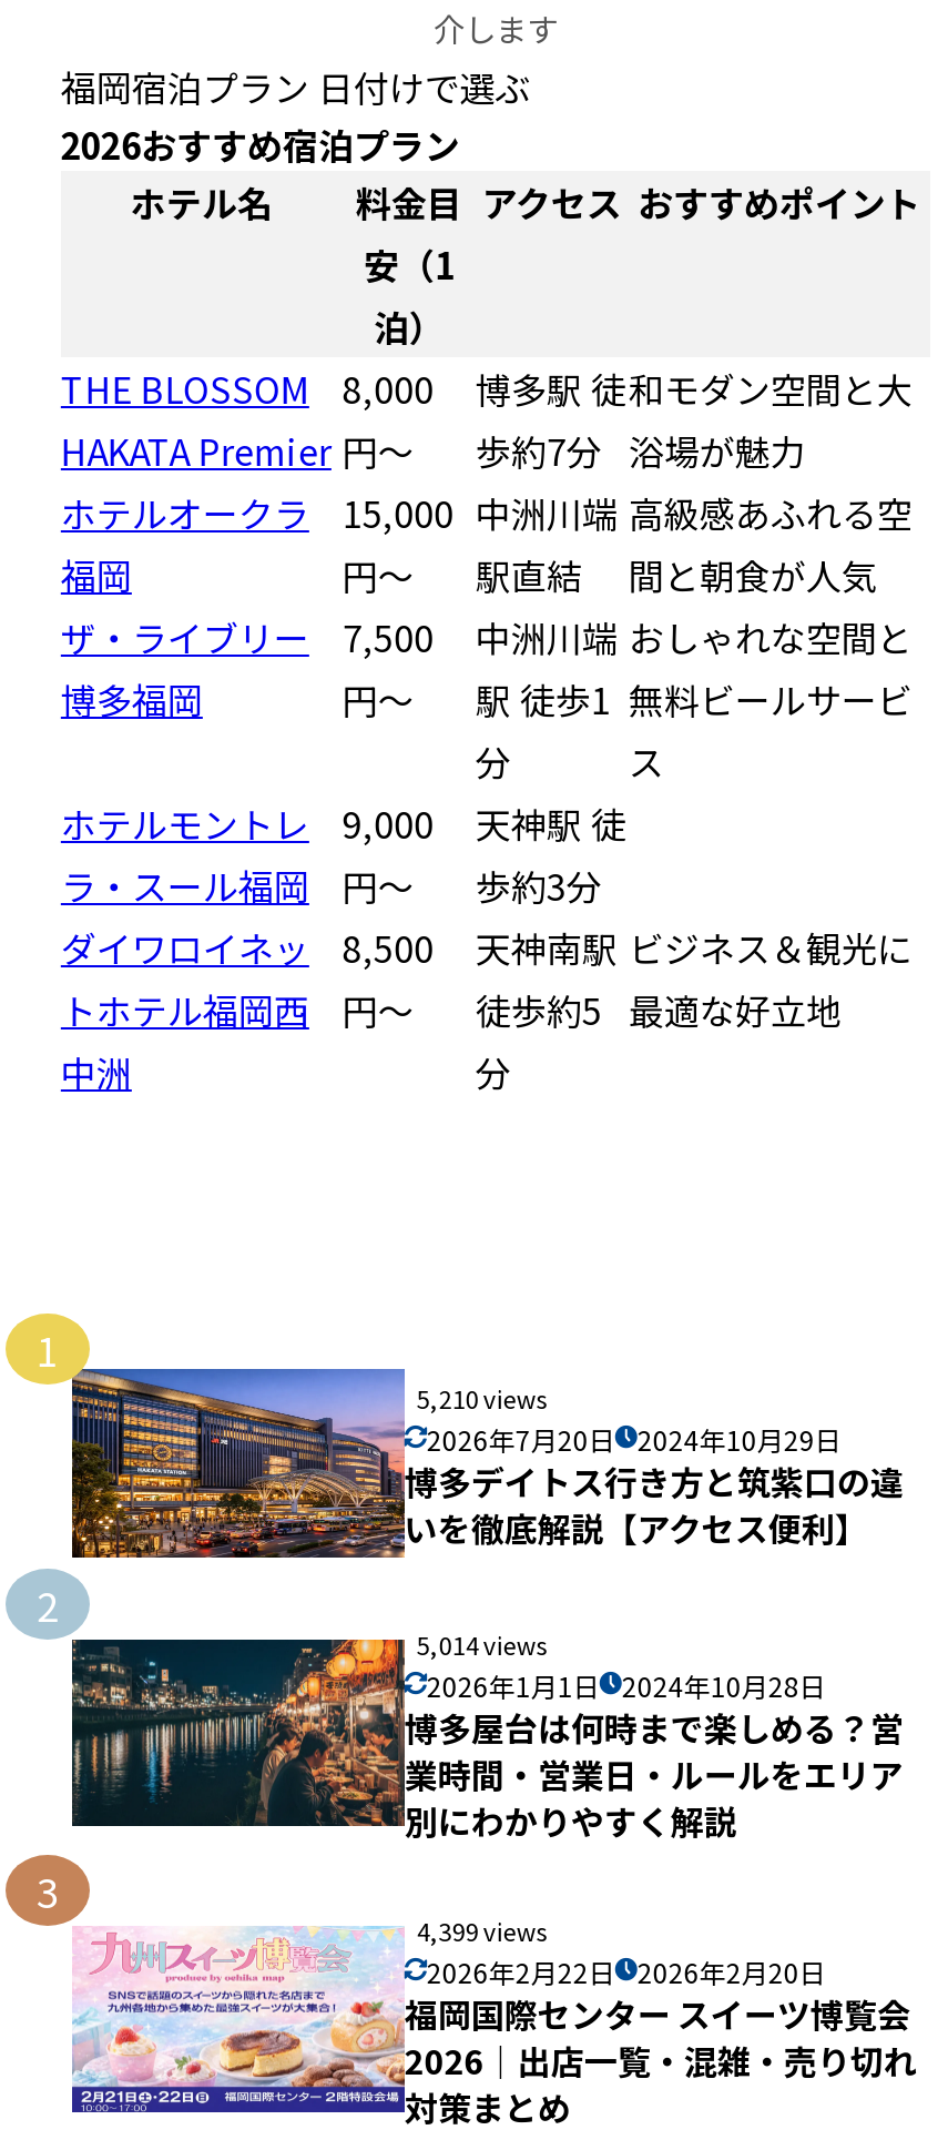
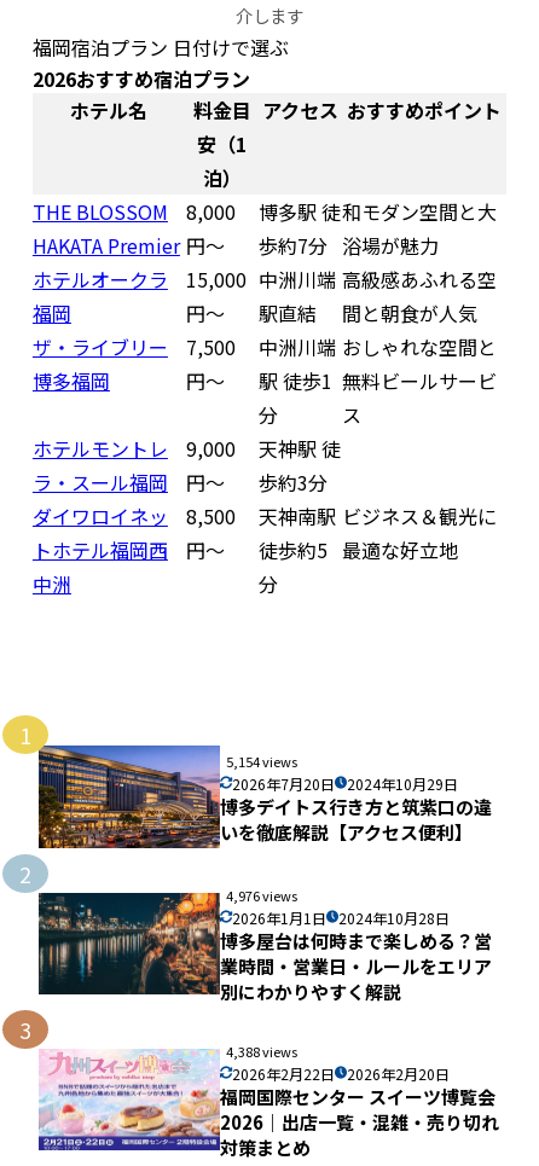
[417,1379,548,1415] 5,210 views -> [226,751,298,770] 5,154 views
[417,1626,548,1661] 5,014 views -> [226,885,298,905] 4,976 views
[417,1912,548,1948] 4,399 views -> [226,1041,298,1061] 4,388 views

